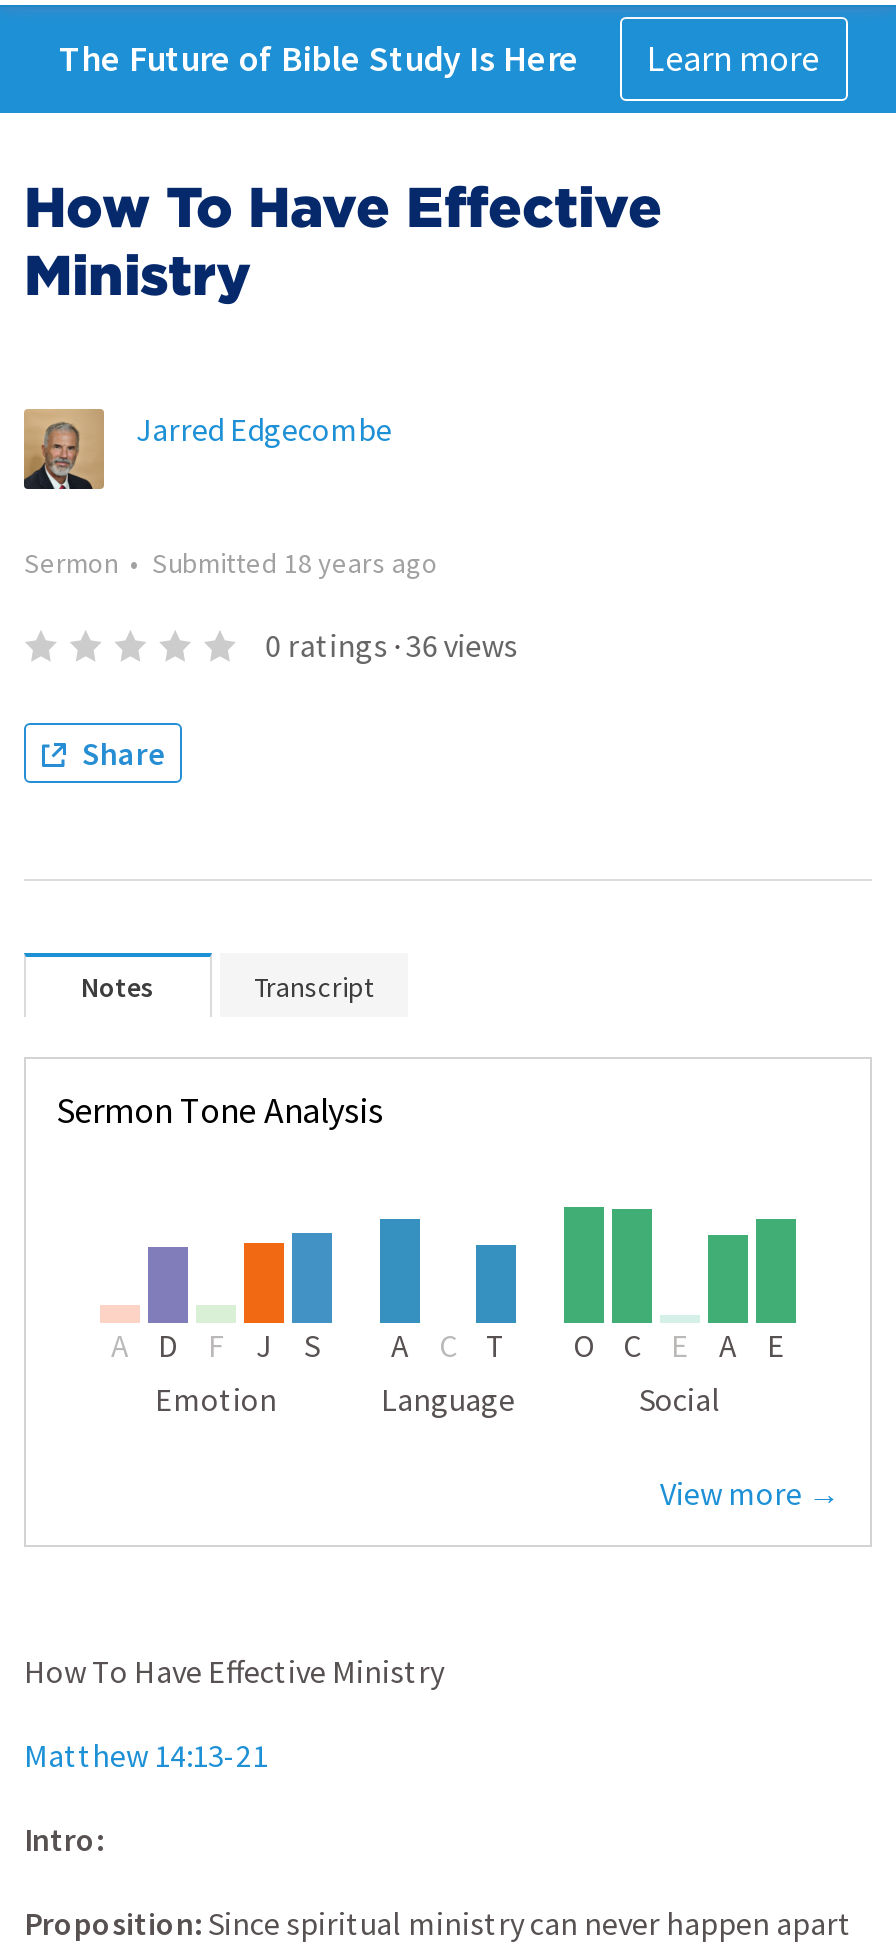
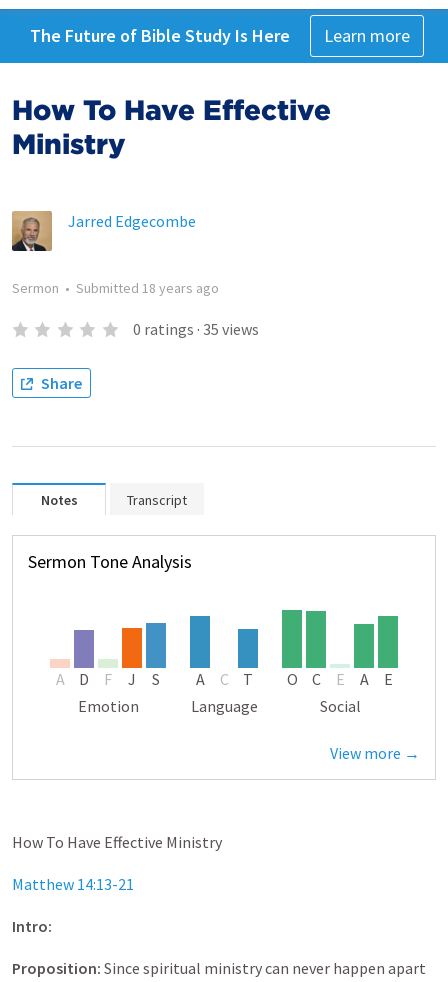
[265,625,517,665] 0 ratings · 36 views -> [133,319,259,339] 0 ratings · 35 views

